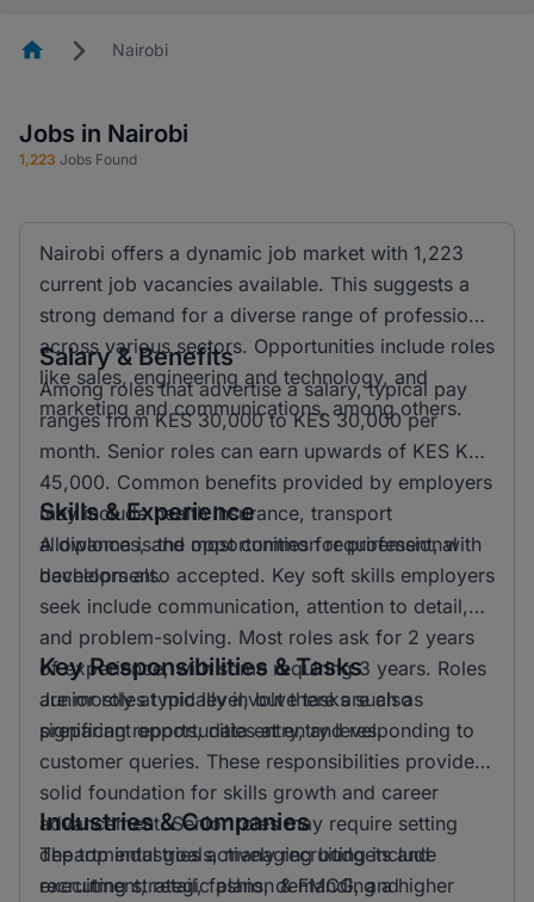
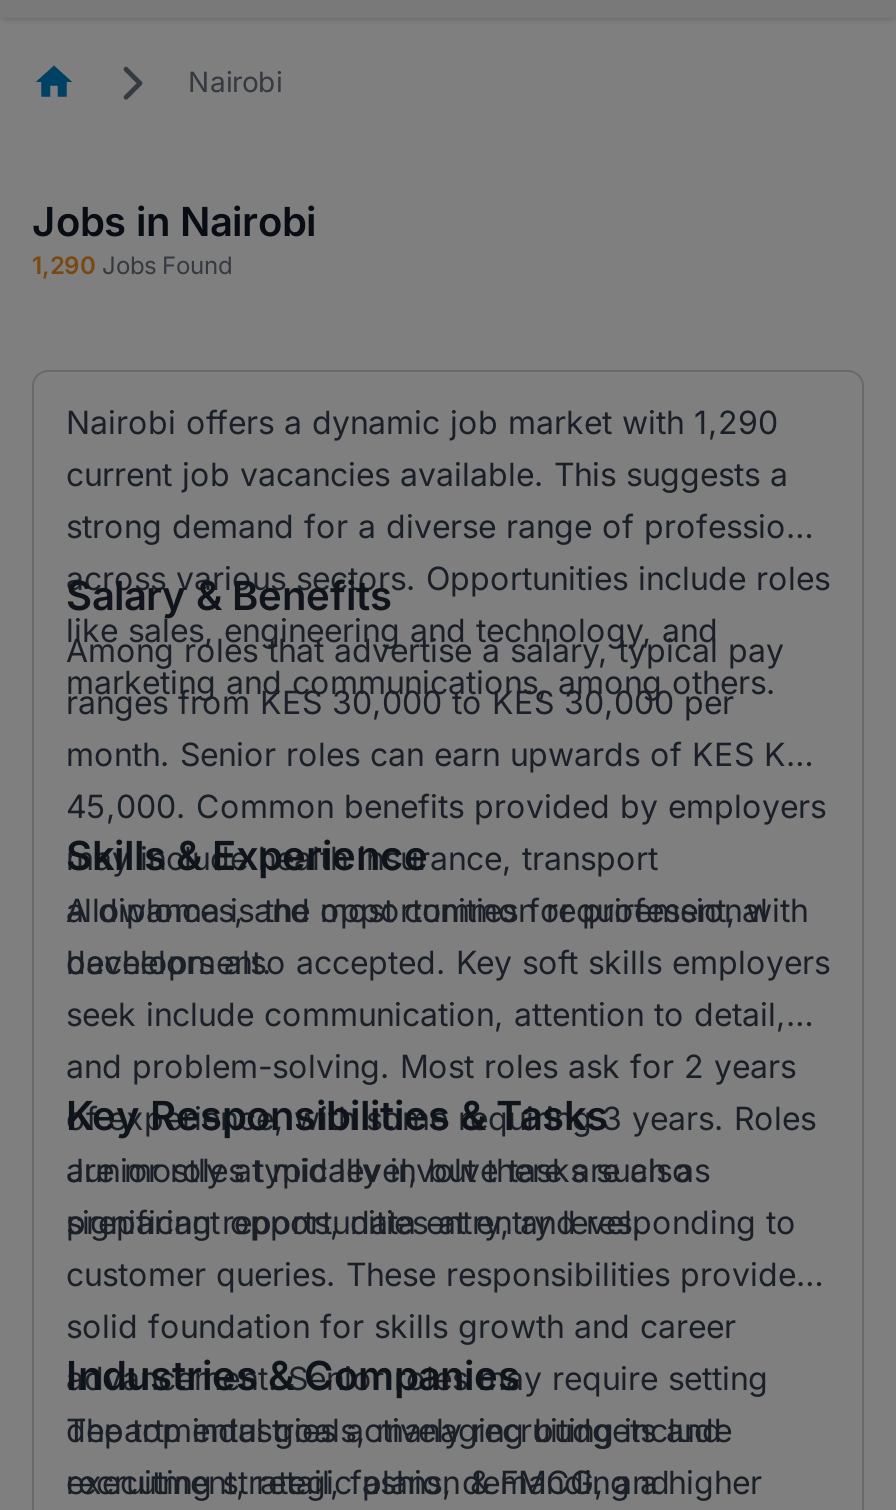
[19,150,137,168] 1,223 Jobs Found -> [32,250,232,280] 1,290 Jobs Found
[39,241,464,265] Nairobi offers a dynamic job market with 1,223 -> [66,402,778,442] Nairobi offers a dynamic job market with 1,290

